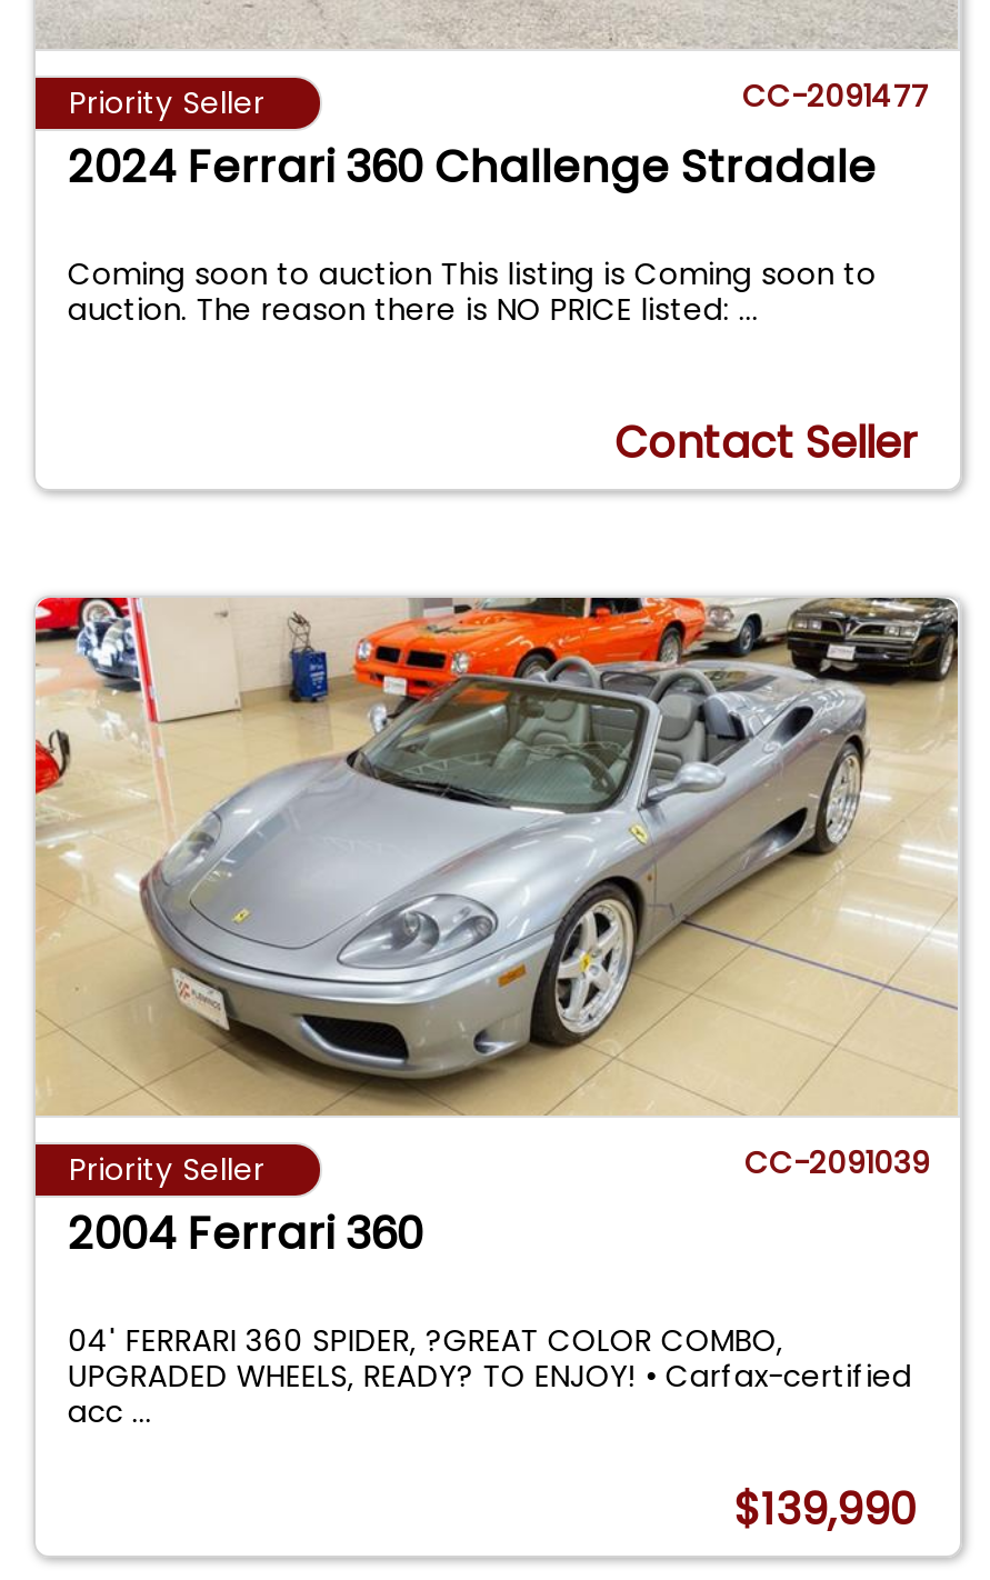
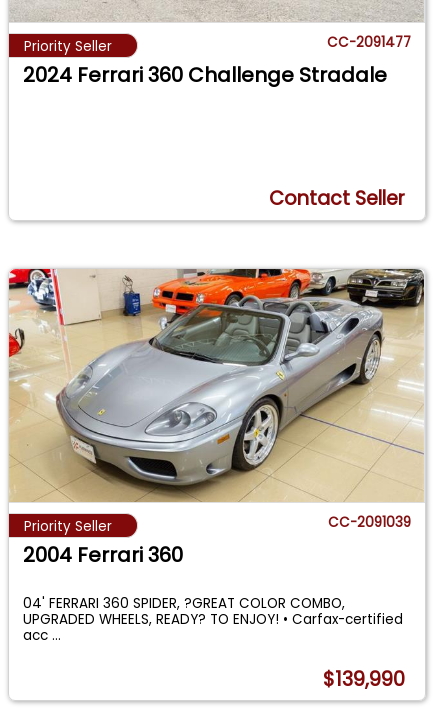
[68,253,876,330] Coming soon to auction This listing is Coming soon to | auction. The reason there is NO PRICE listed:... -> none

